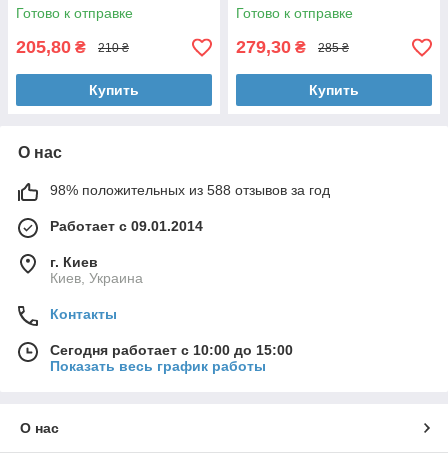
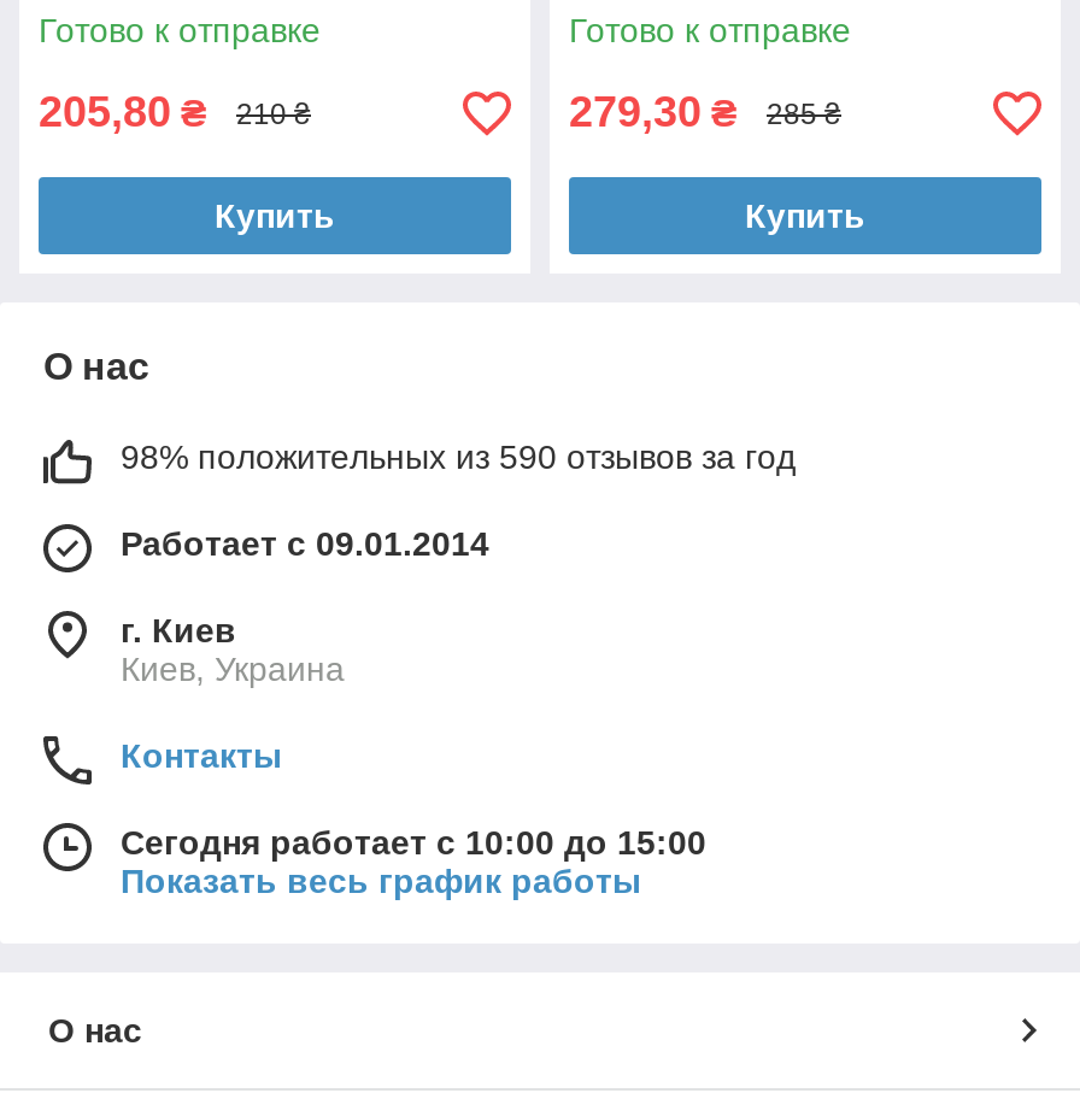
[50,182,330,198] 98% положительных из 588 отзывов за год -> [121,439,796,477] 98% положительных из 590 отзывов за год

